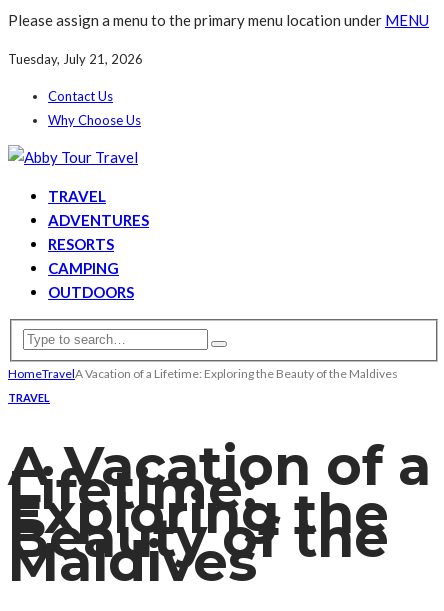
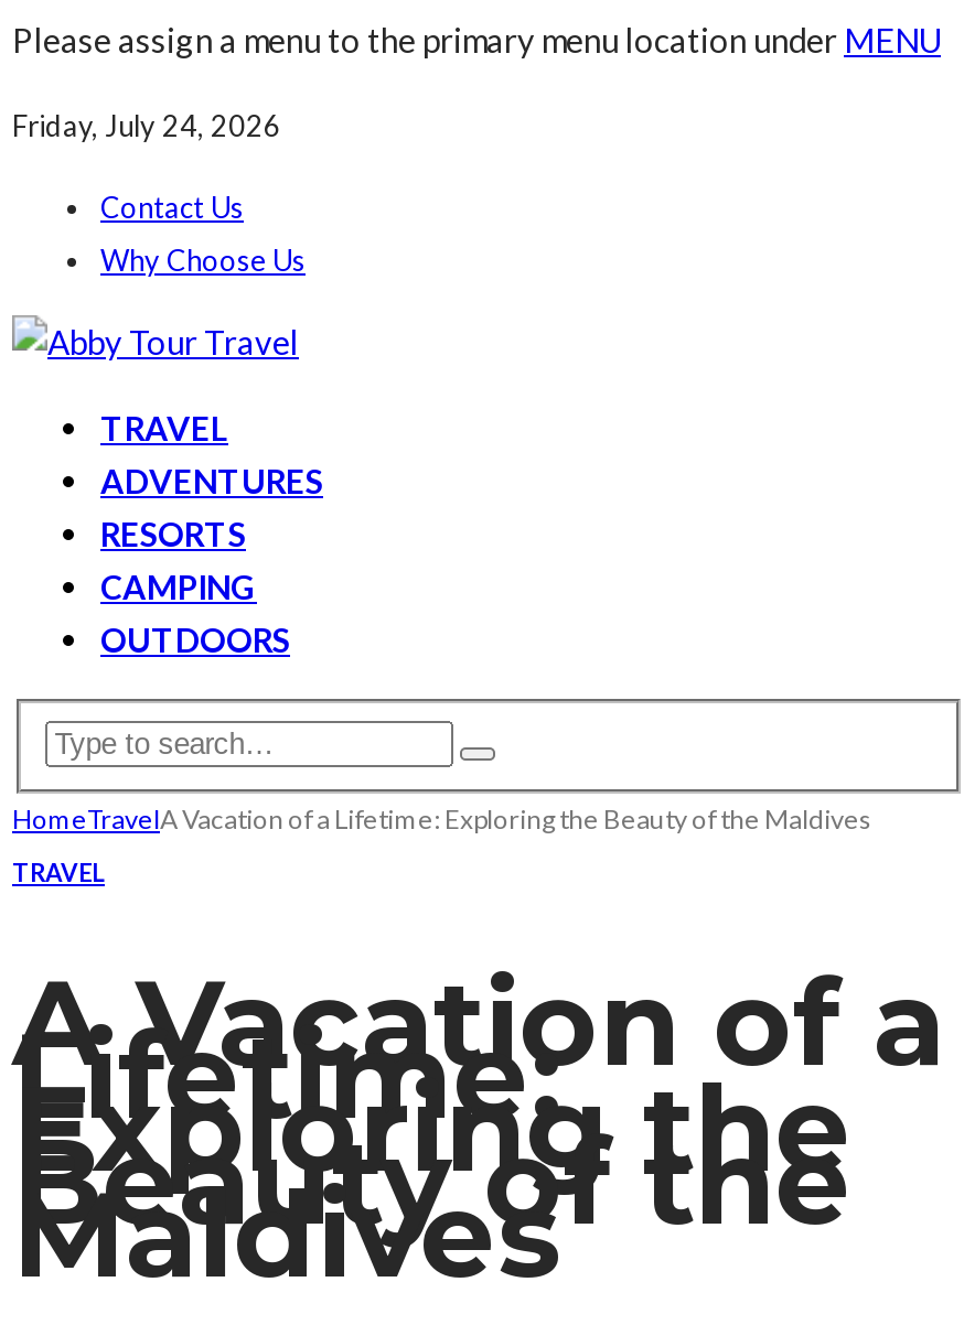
[8,51,143,67] Tuesday, July 21, 2026 -> [12,108,281,143] Friday, July 24, 2026

